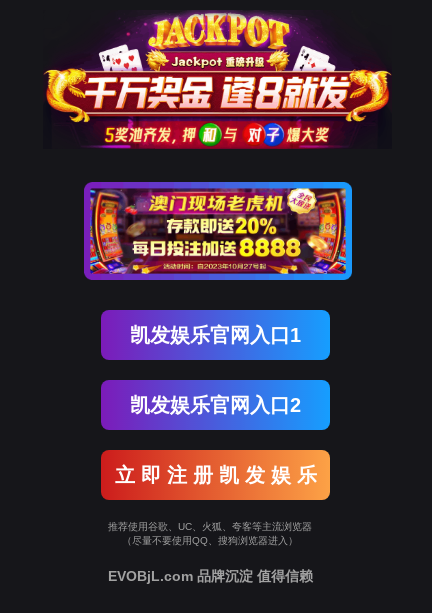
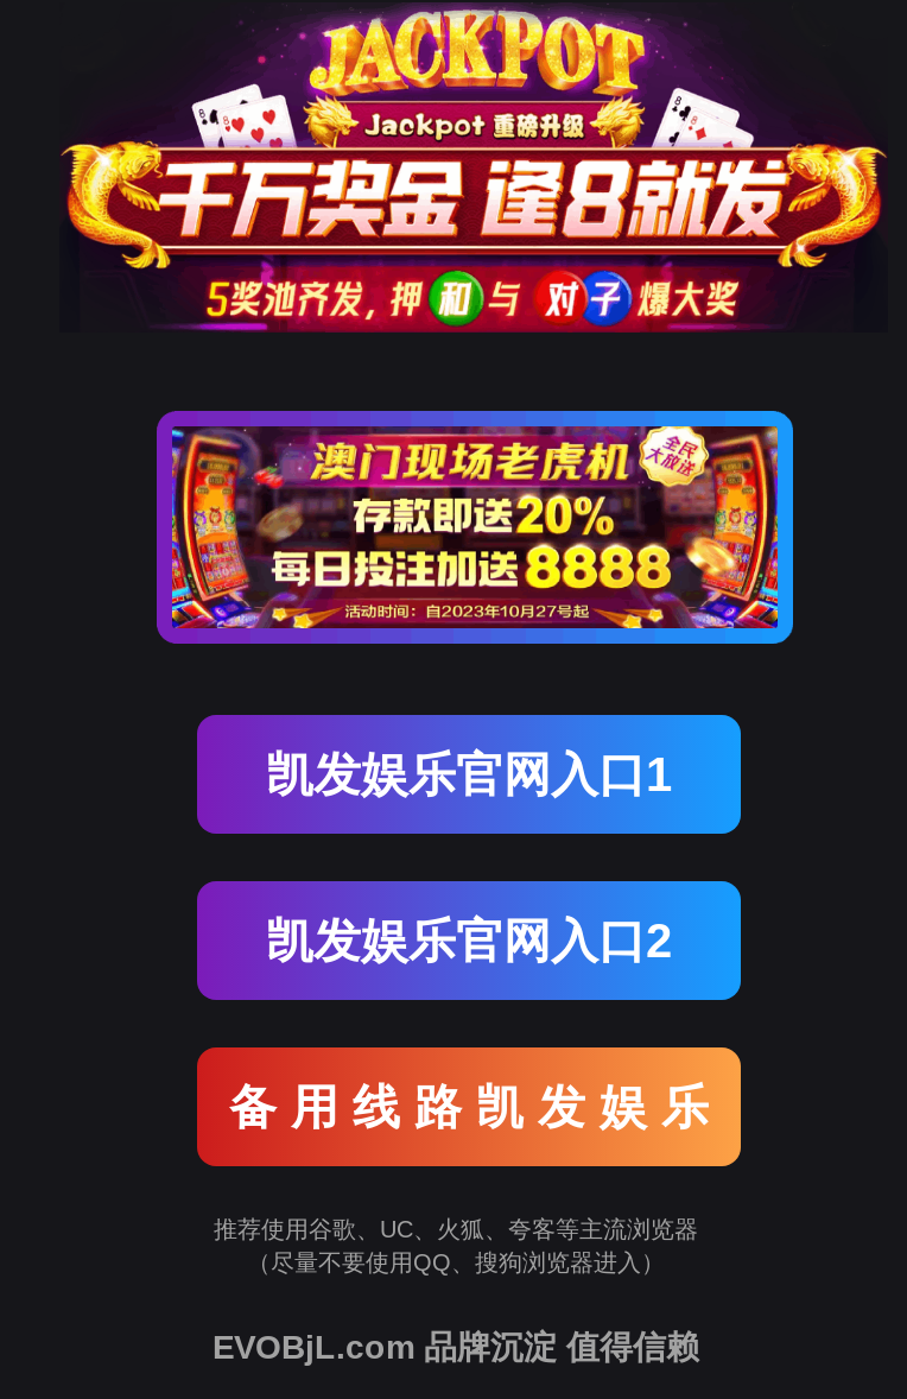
[114,464,316,486] 立 即 注 册 凯 发 娱 乐 -> [229,1080,709,1133] 备 用 线 路 凯 发 娱 乐

